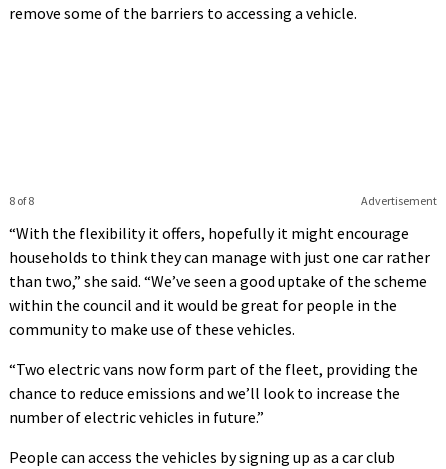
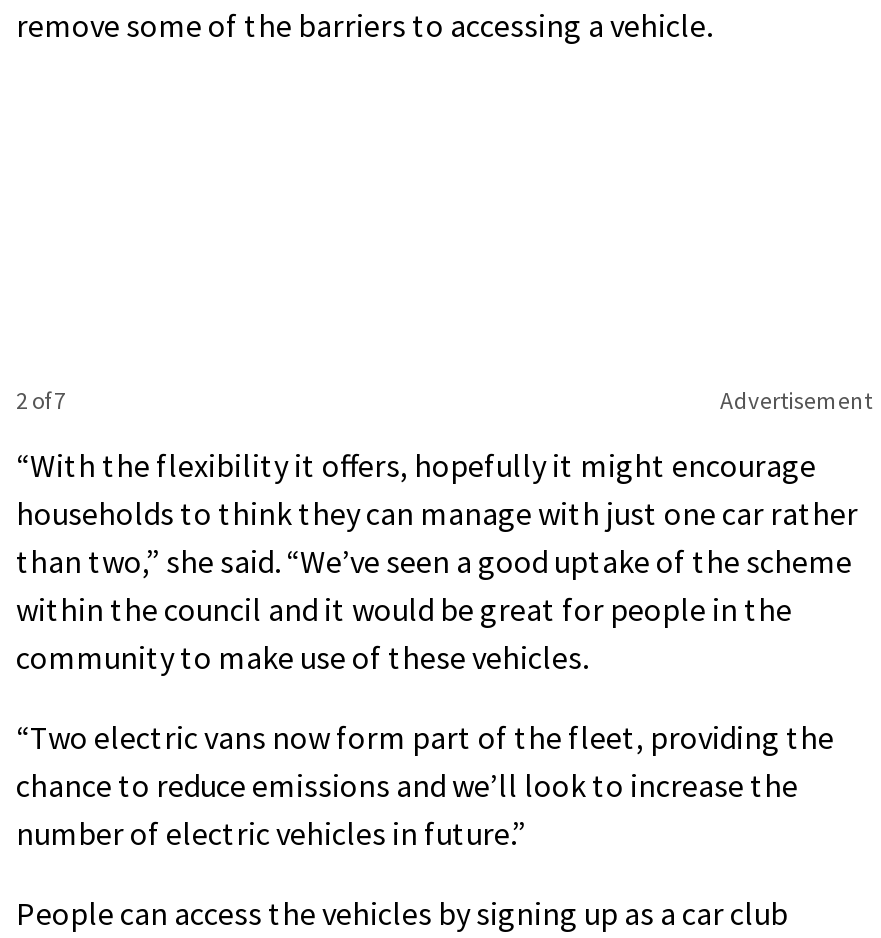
[9,193,34,208] 8 of 8 -> [16,385,66,415] 2 of 7

